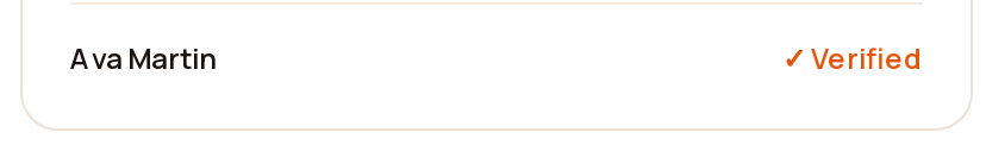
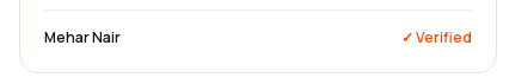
[70,38,218,78] Ava Martin -> [44,27,121,47] Mehar Nair

